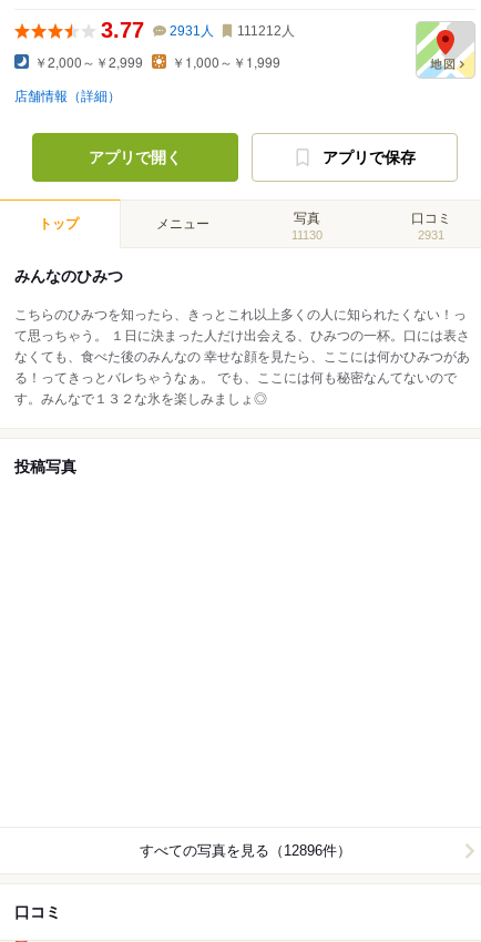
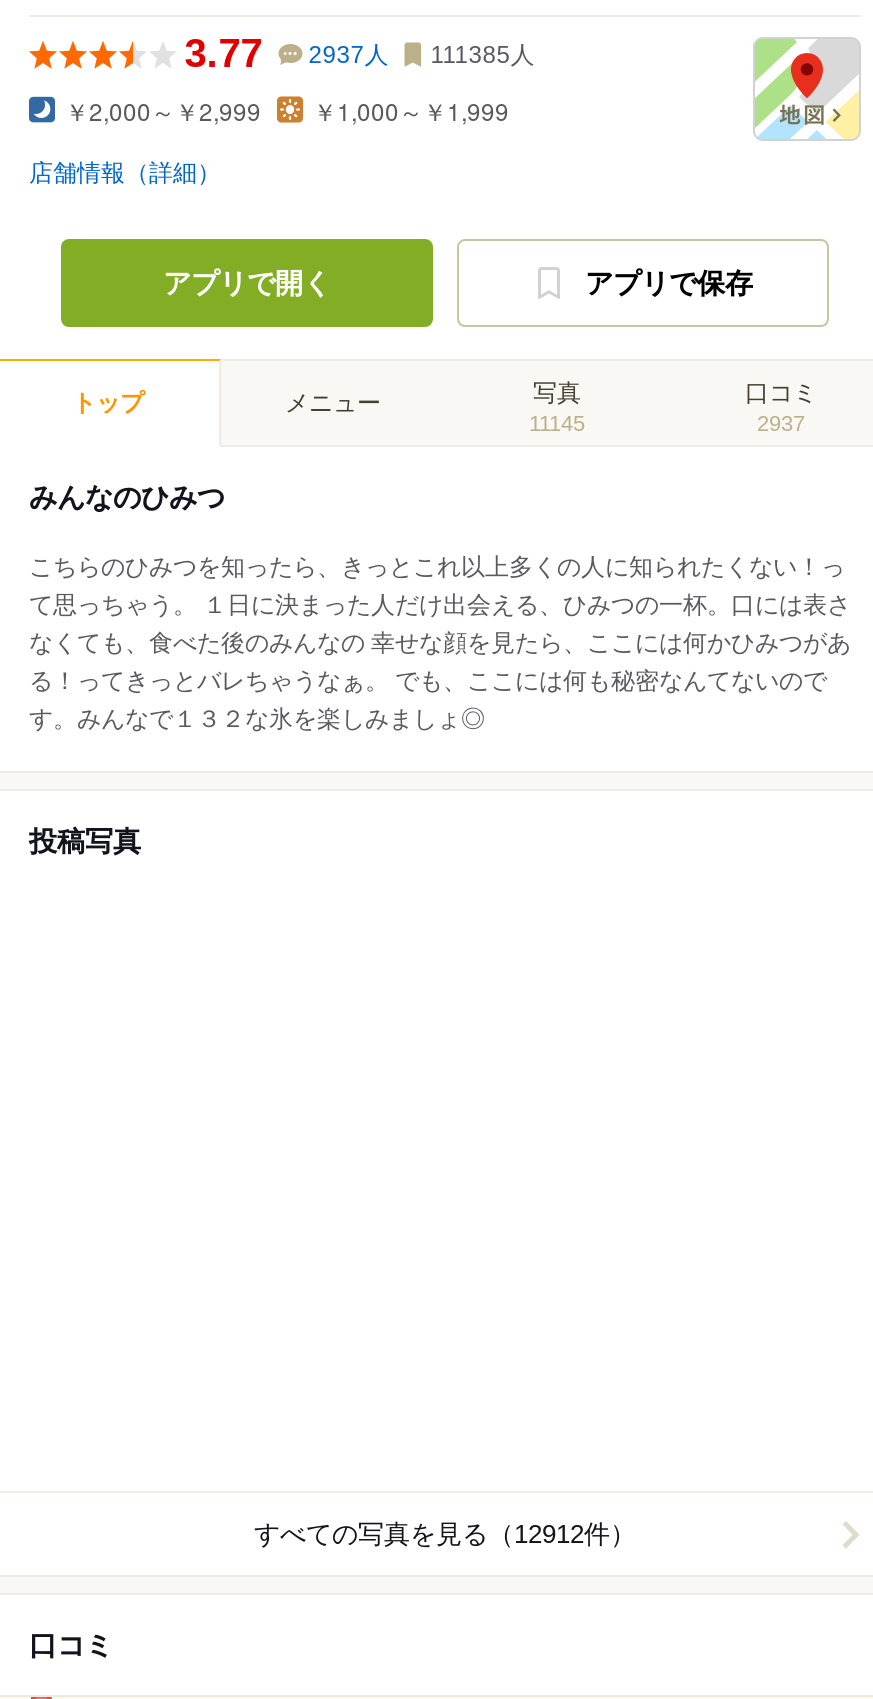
[169,23,214,39] 2931人 -> [309,41,389,69] 2937人
[237,23,295,39] 111212人 -> [431,41,535,69] 111385人
[291,228,323,242] 11130 -> [529,411,585,435] 11145
[418,228,444,242] 2931 -> [757,411,805,435] 2937
[139,843,351,859] すべての写真を見る（12896件） -> [254,1520,636,1550] すべての写真を見る（12912件）

